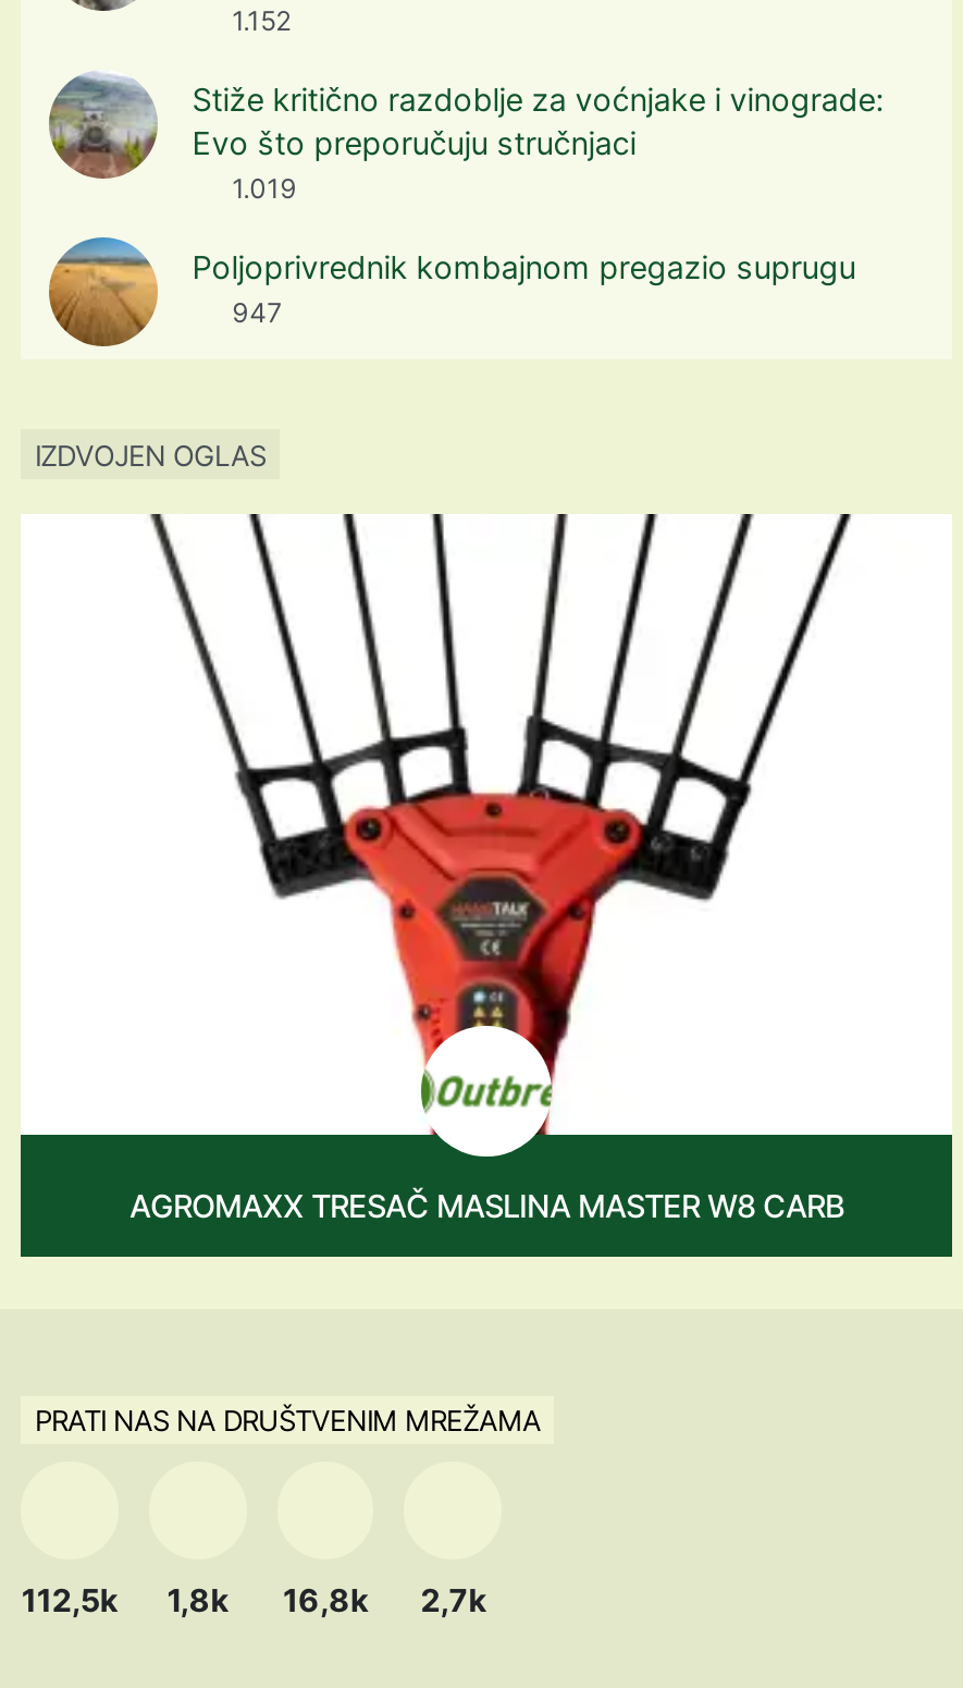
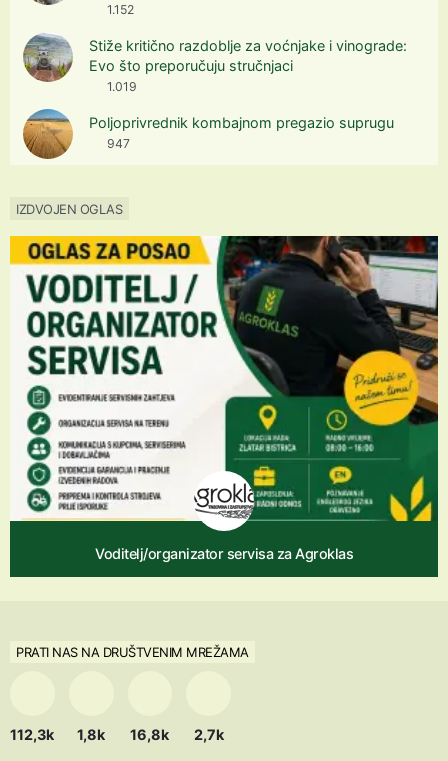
[21,512,952,1224] [image] | AGROMAXX TRESAČ MASLINA MASTER W8 CARB -> [9,235,439,562] [image] | Voditelj/organizator servisa za Agroklas
[22,1581,486,1619] 112,5k 1,8k 16,8k 2,7k -> [10,726,224,743] 112,3k 1,8k 16,8k 2,7k

